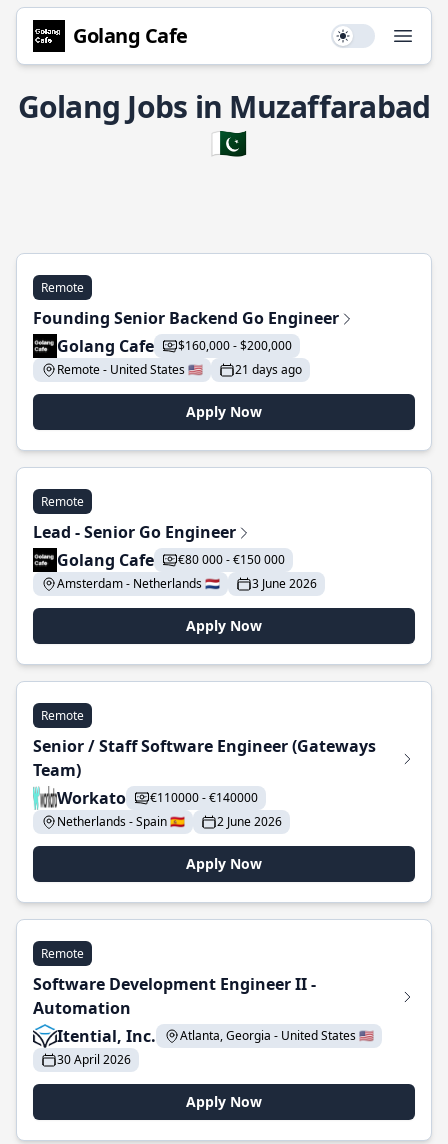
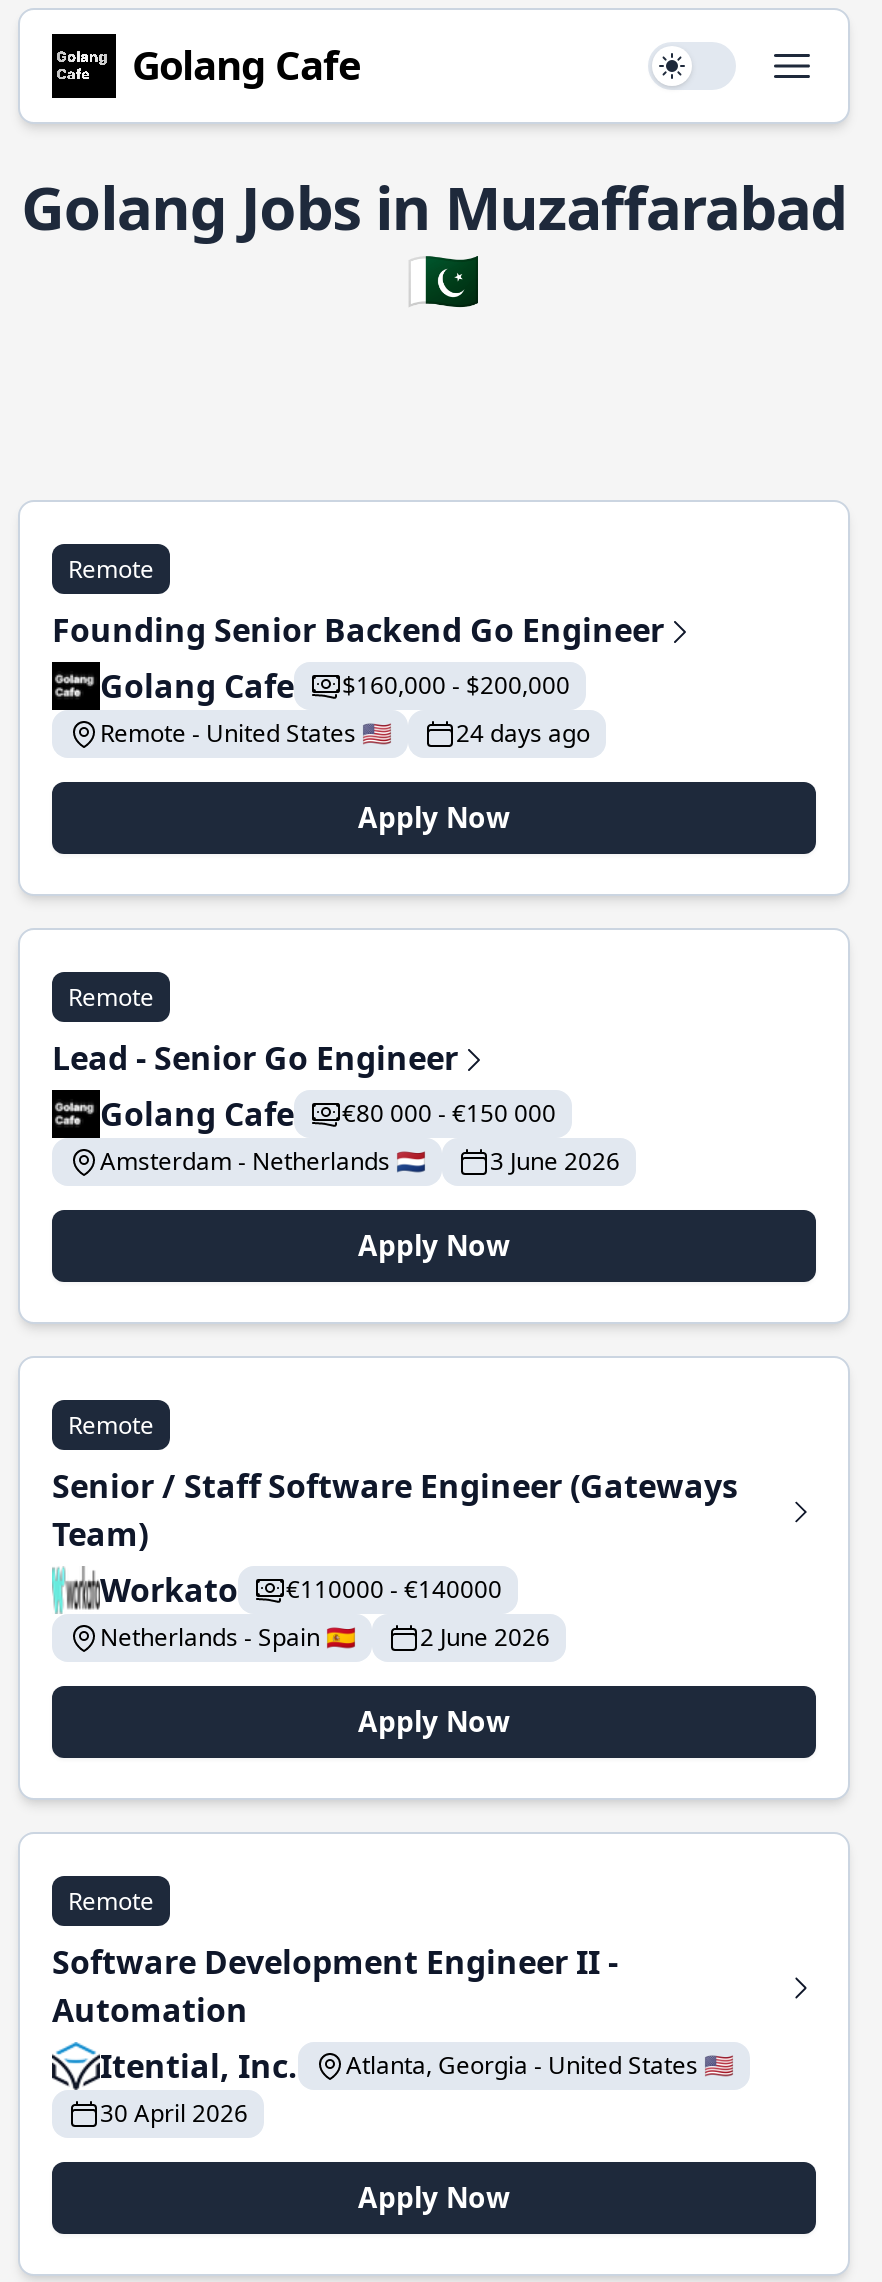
[235,361,302,378] 21 days ago -> [456,716,590,750] 24 days ago

